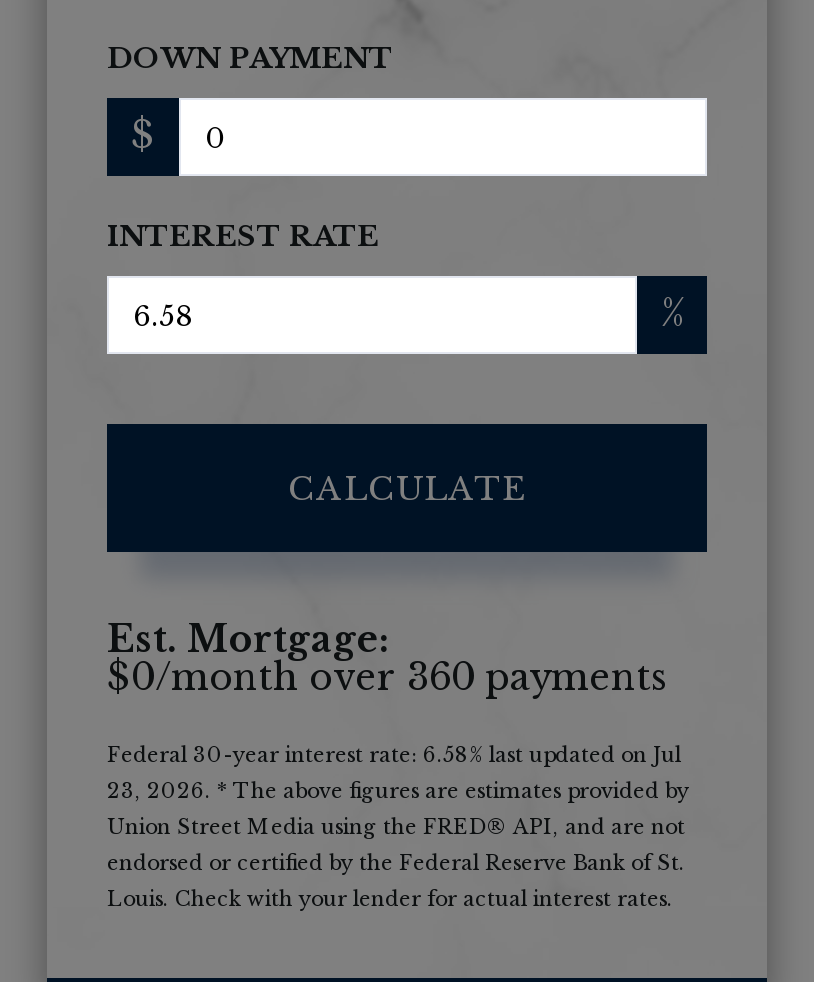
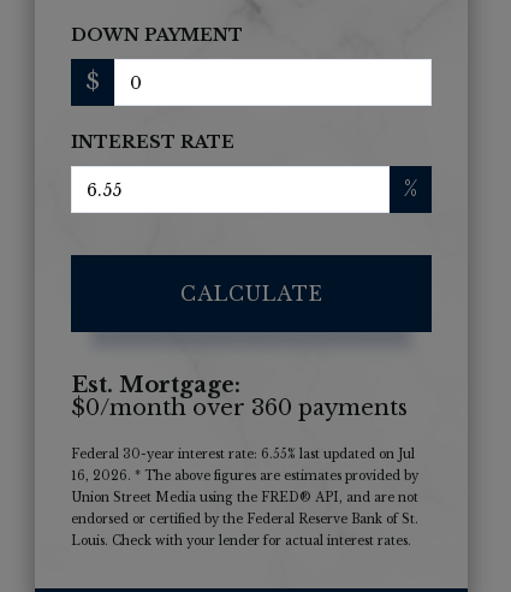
[107,743,681,769] Federal 30-year interest rate: 6.58% last updated on Jul -> [71,447,415,462] Federal 30-year interest rate: 6.55% last updated on Jul
[107,779,689,805] 23, 2026. * The above figures are estimates provided by -> [71,468,418,484] 16, 2026. * The above figures are estimates provided by

